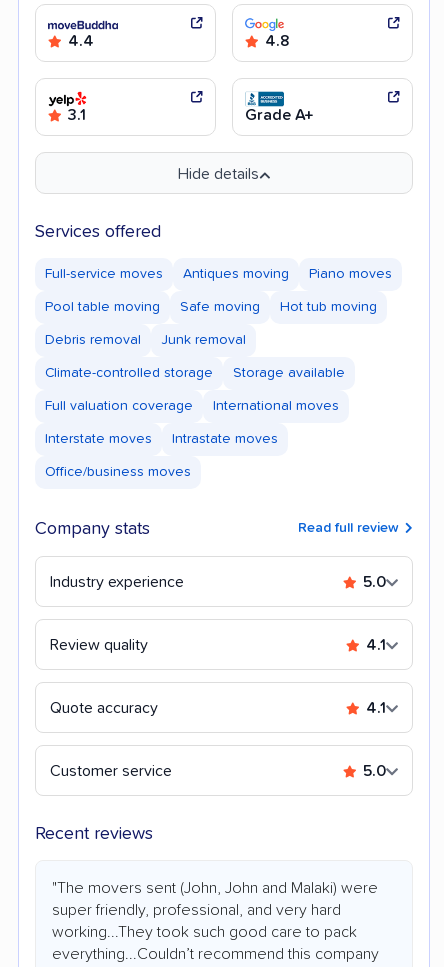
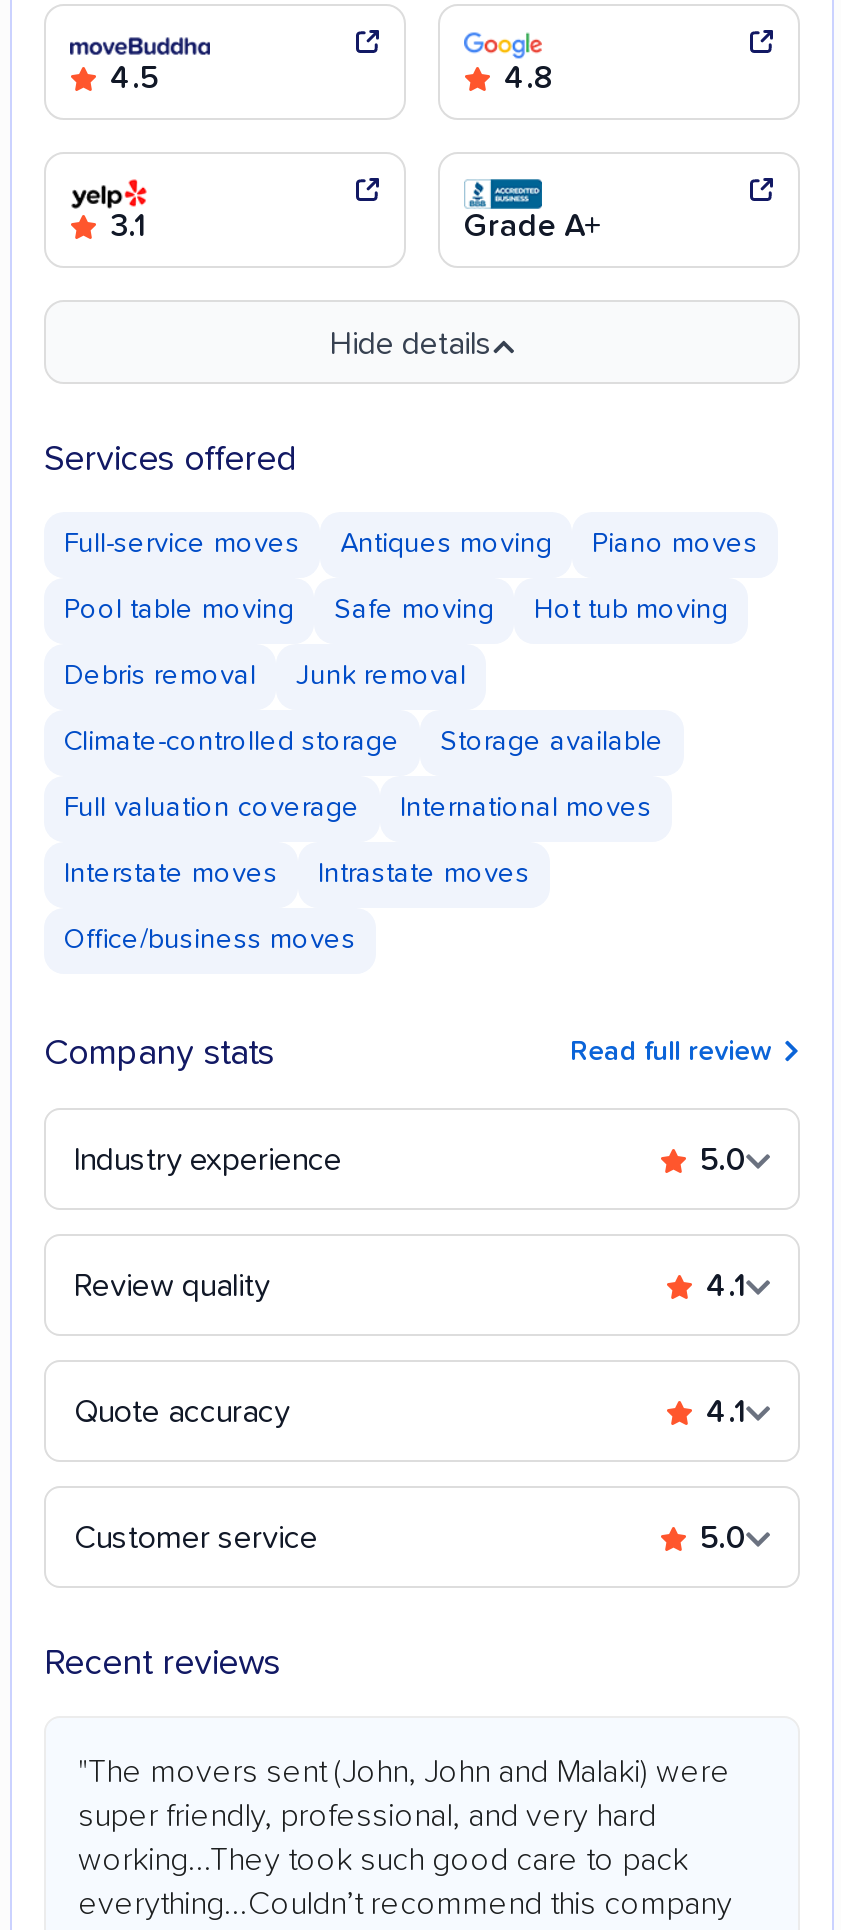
[64,33,94,49] 4.4 -> [102,63,158,95] 4.5

